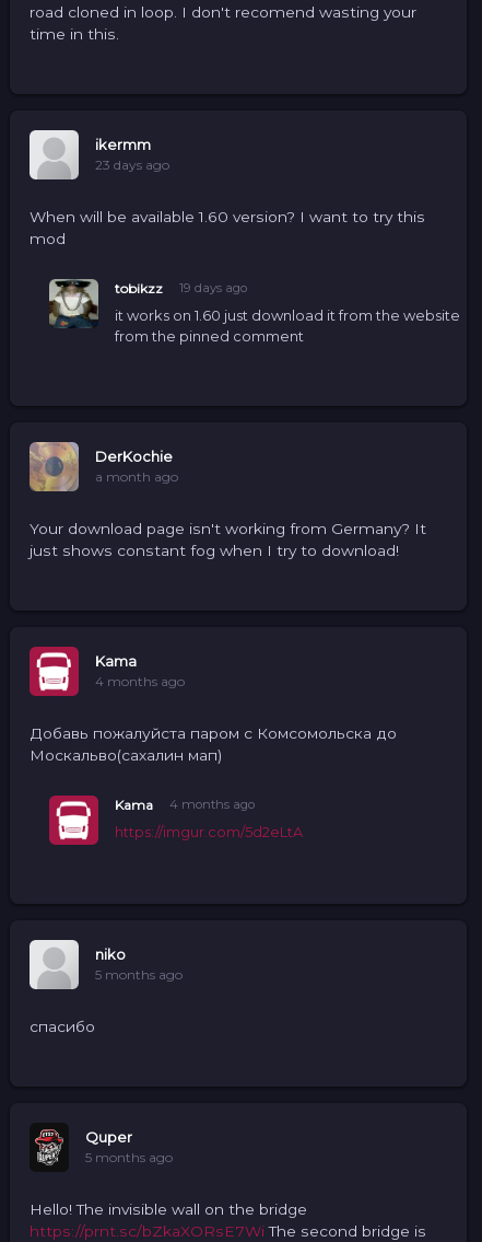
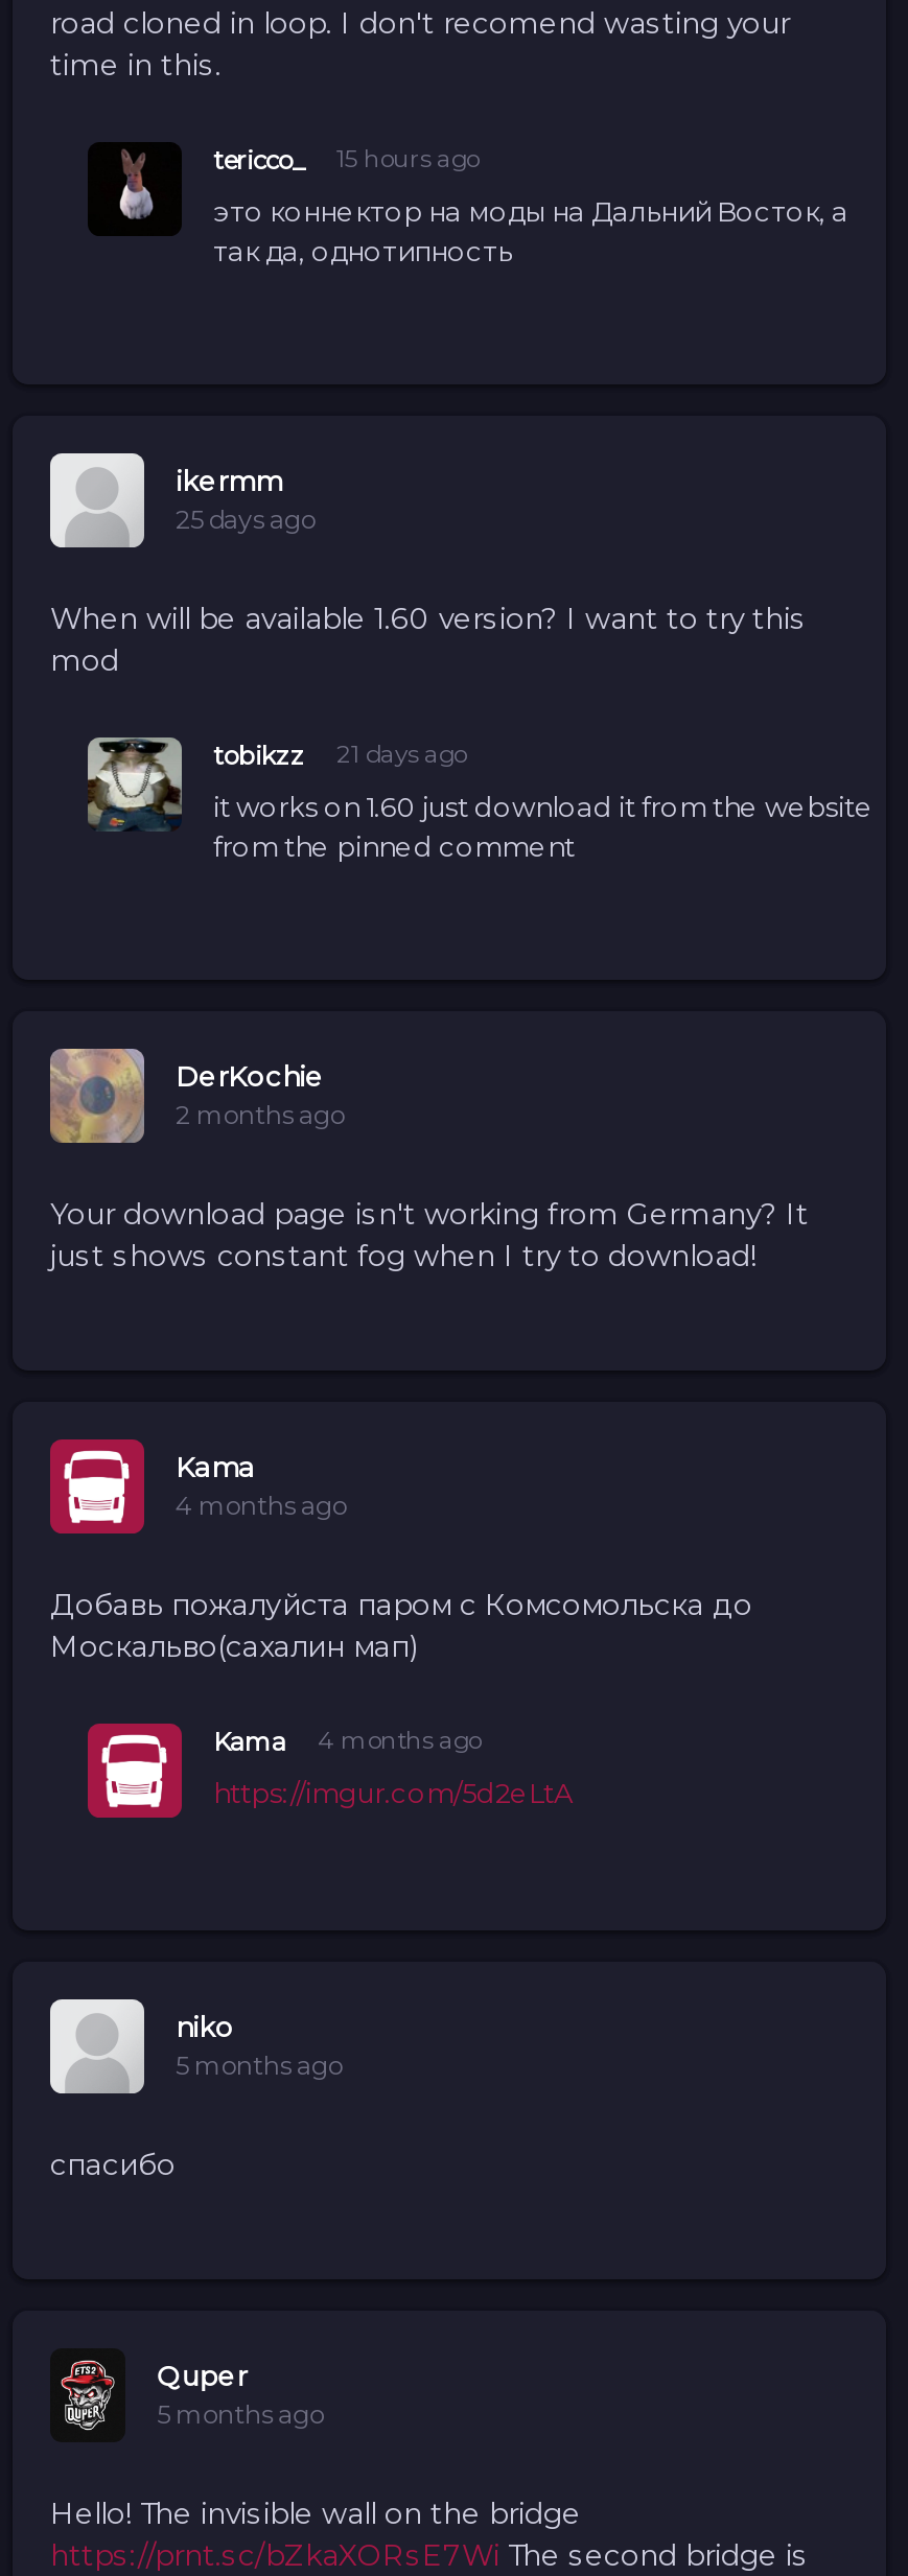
none -> [88,142,848,267] [image] | tericco_ | 15 hours ago | это коннектор на моды на Дальний Восток, а | так да, однотипность
[95,156,169,173] 23 days ago -> [176,503,316,534] 25 days ago
[115,280,247,296] tobikzz 19 days ago -> [213,739,466,771] tobikzz 21 days ago
[95,468,178,485] a month ago -> [176,1099,345,1130] 2 months ago

